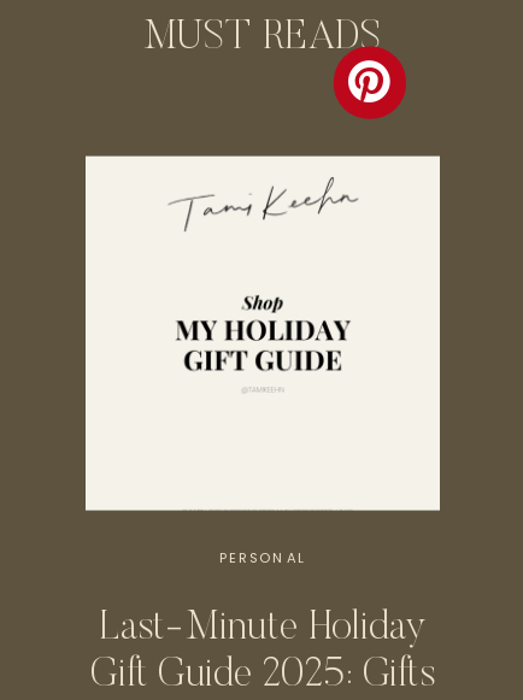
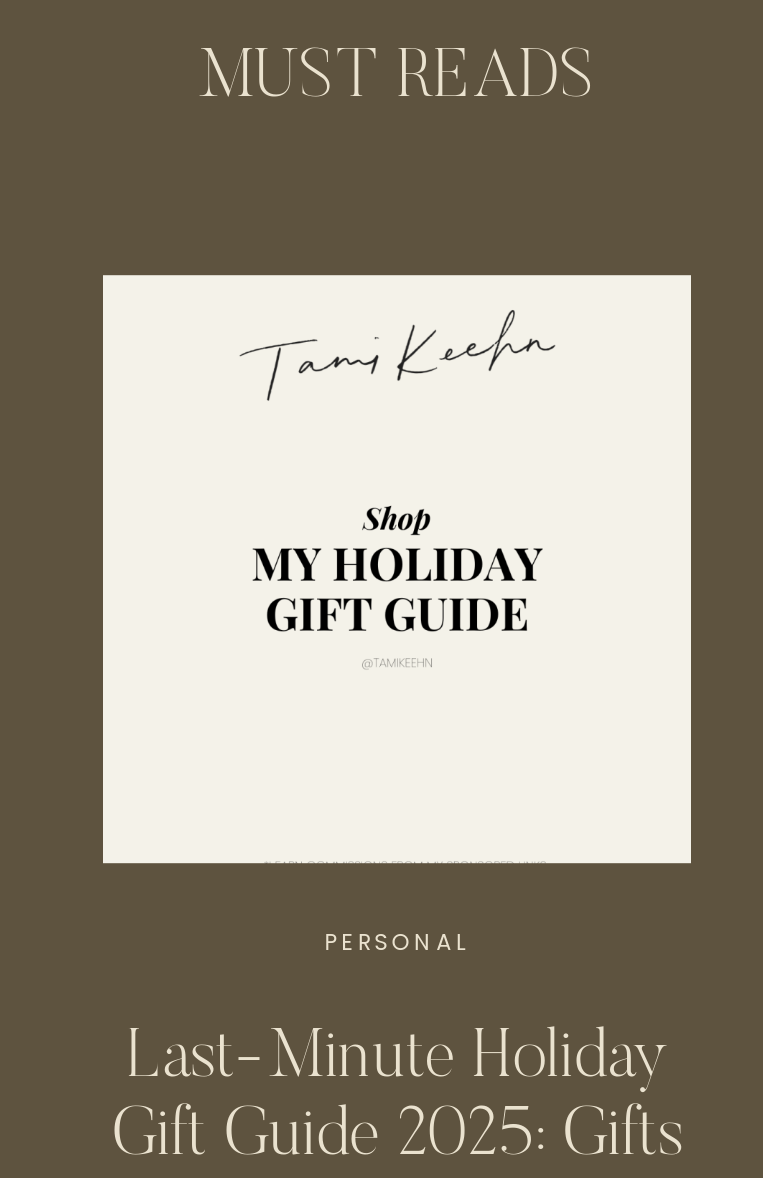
[333,49,407,119] [image] -> none

